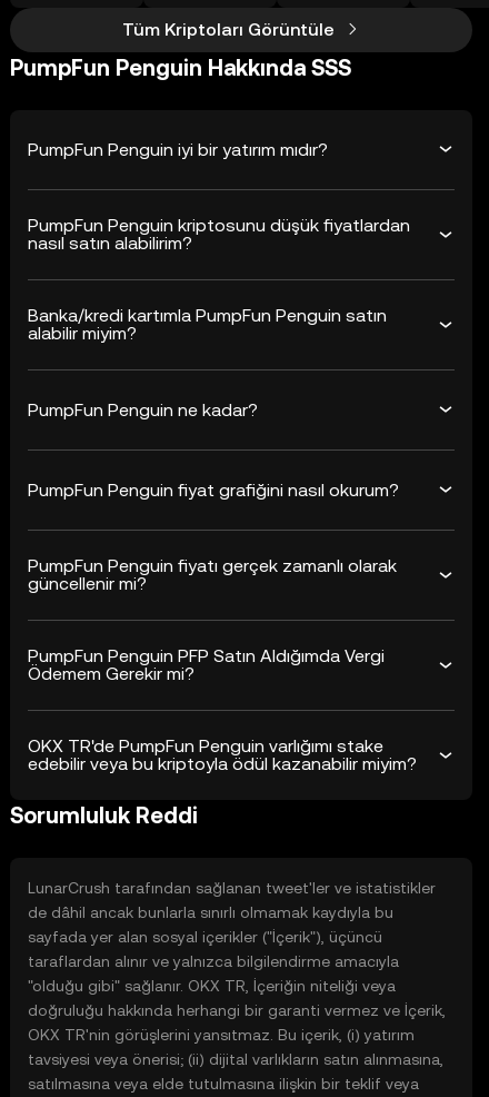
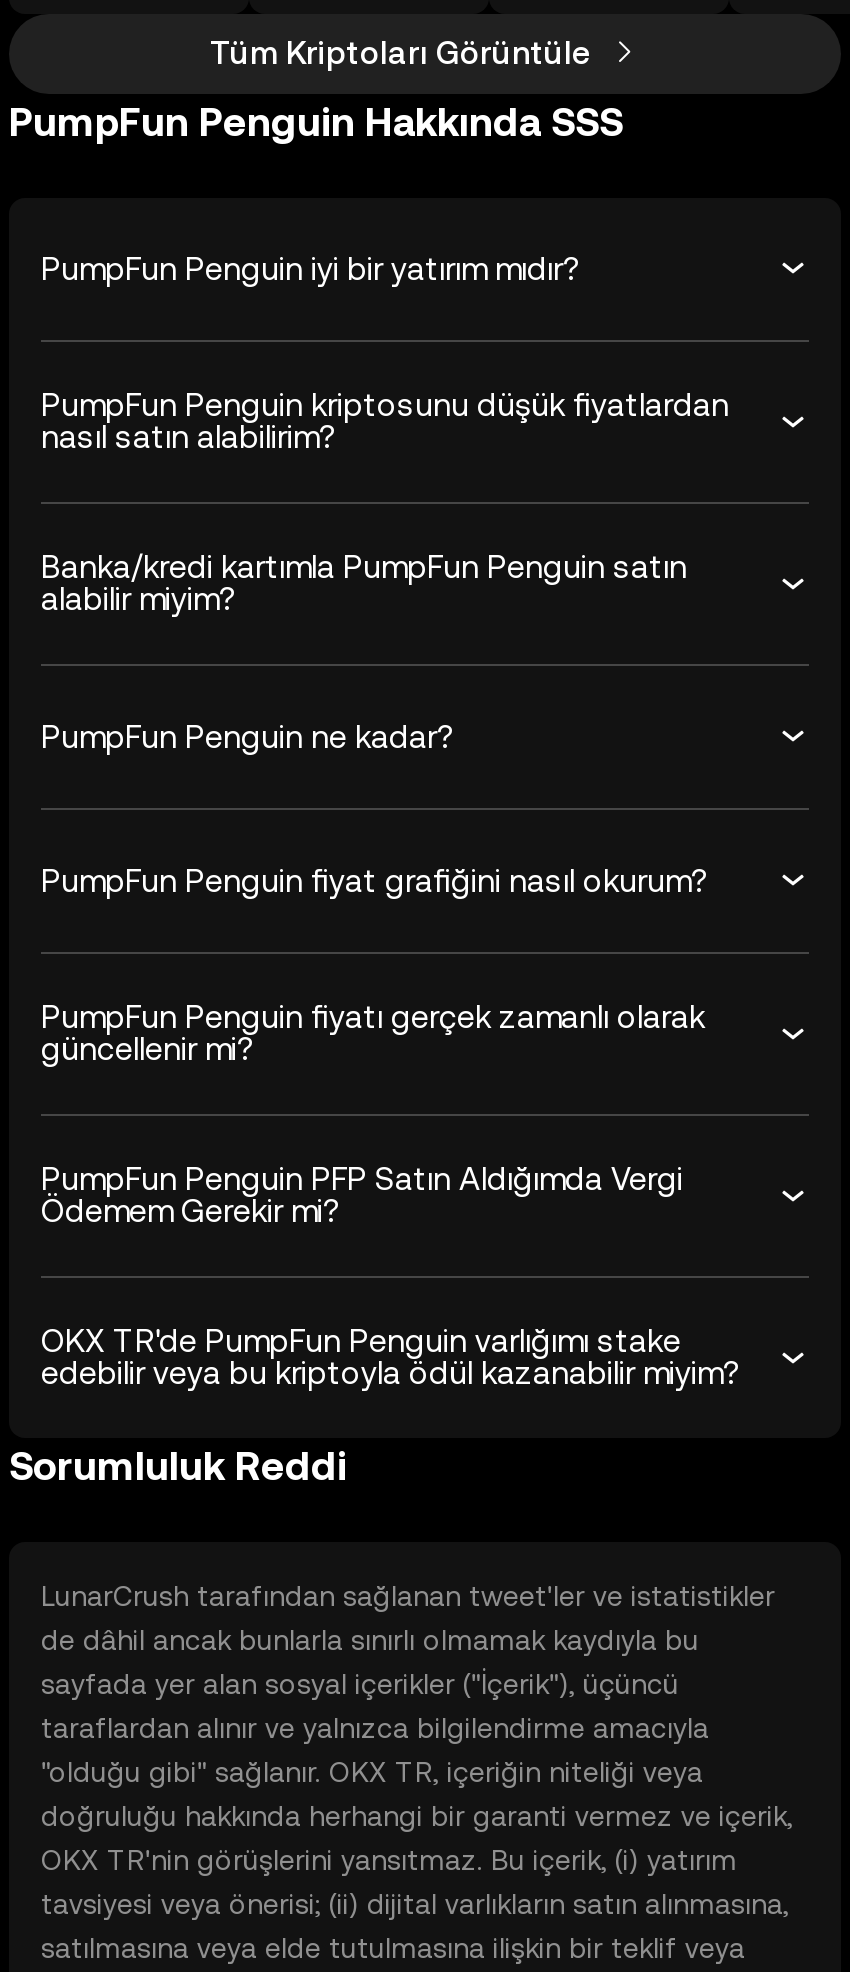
[28,977,396,995] "olduğu gibi" sağlanır. OKX TR, İçeriğin niteliği veya -> [41,1756,703,1788] "olduğu gibi" sağlanır. OKX TR, içeriğin niteliği veya
[28,1001,446,1019] doğruluğu hakkında herhangi bir garanti vermez ve İçerik, -> [41,1800,793,1832] doğruluğu hakkında herhangi bir garanti vermez ve içerik,

